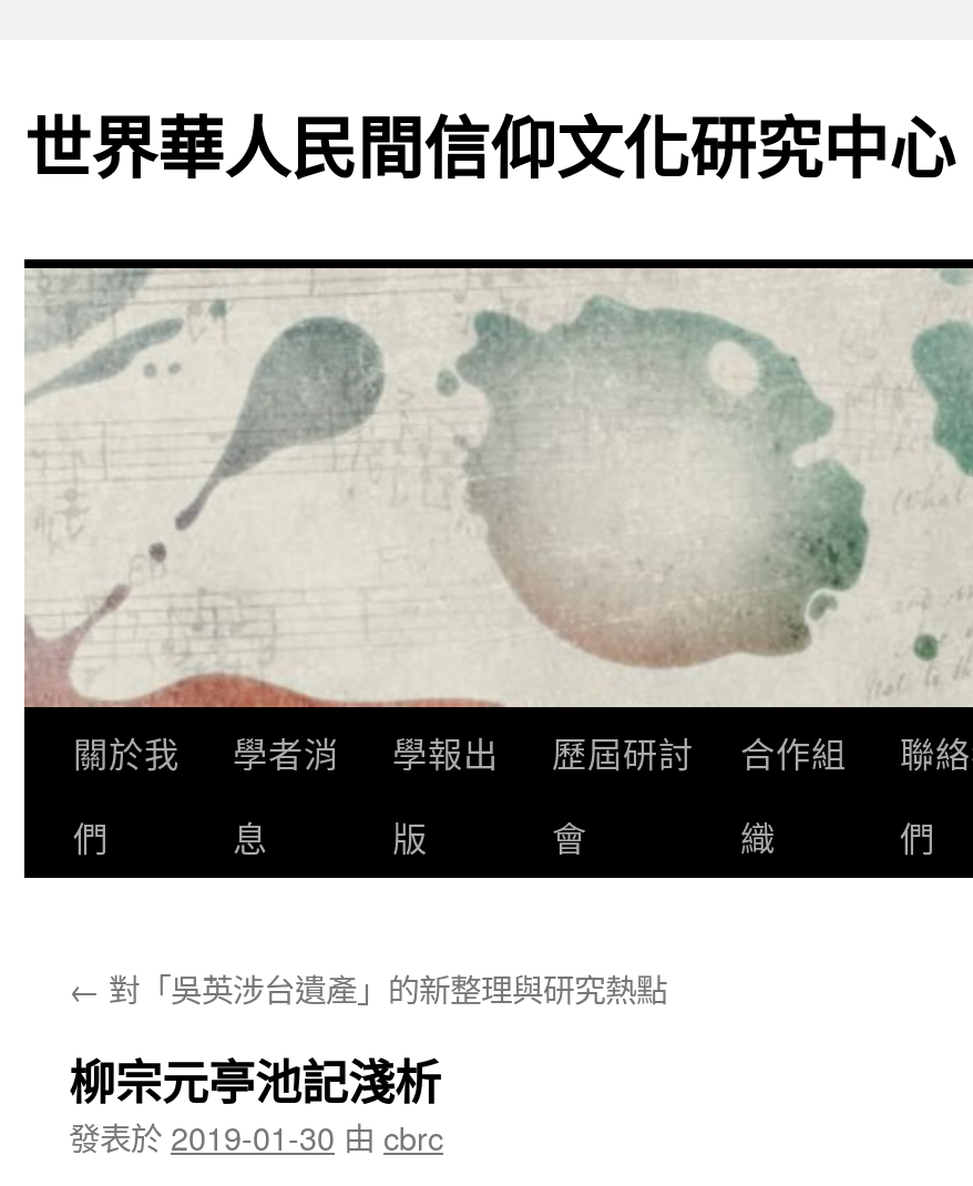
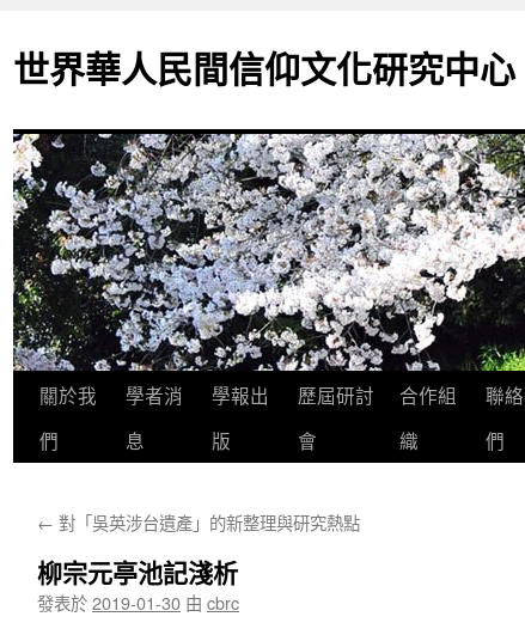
[24,266,966,709] [image] -> [12,134,521,372] [image]

